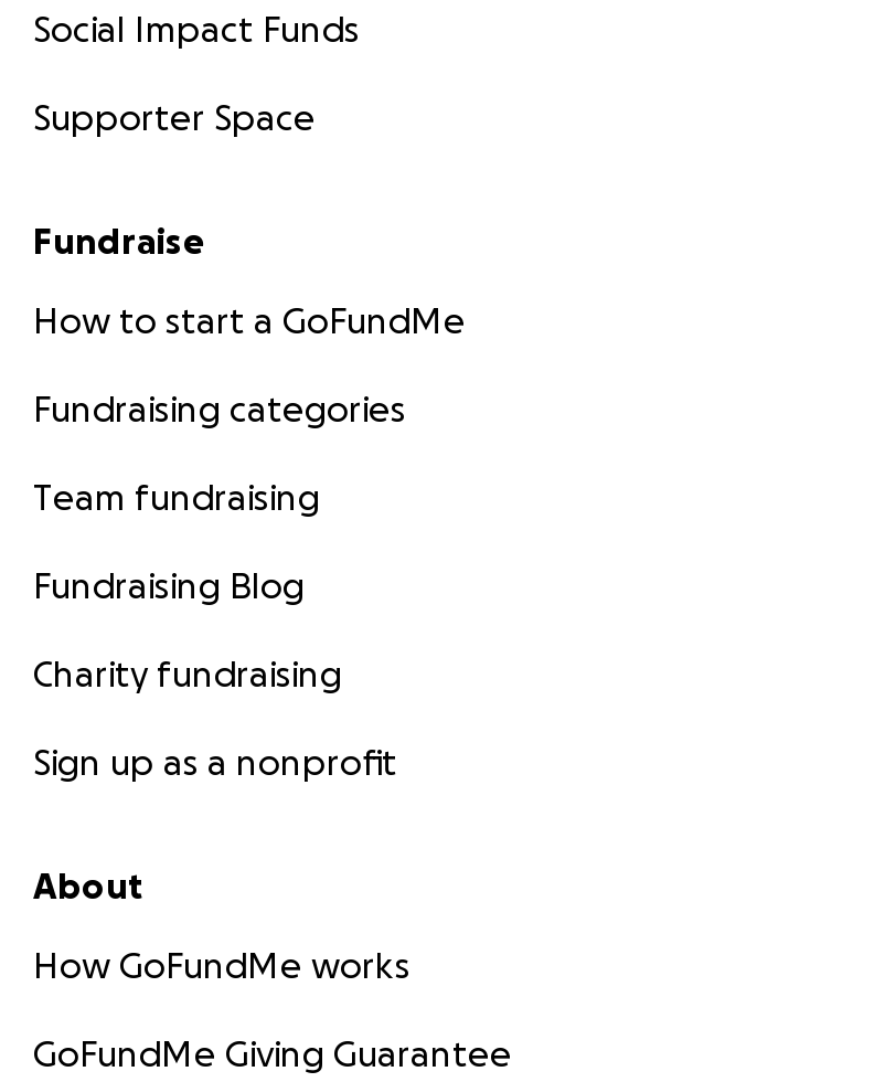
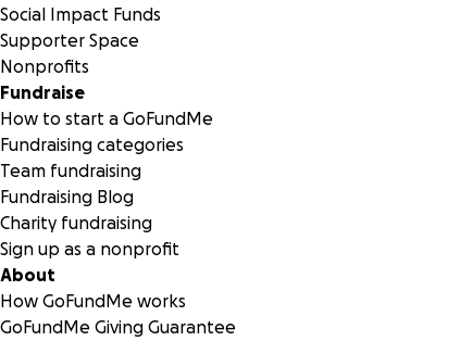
none -> [0,56,89,76] Nonprofits

